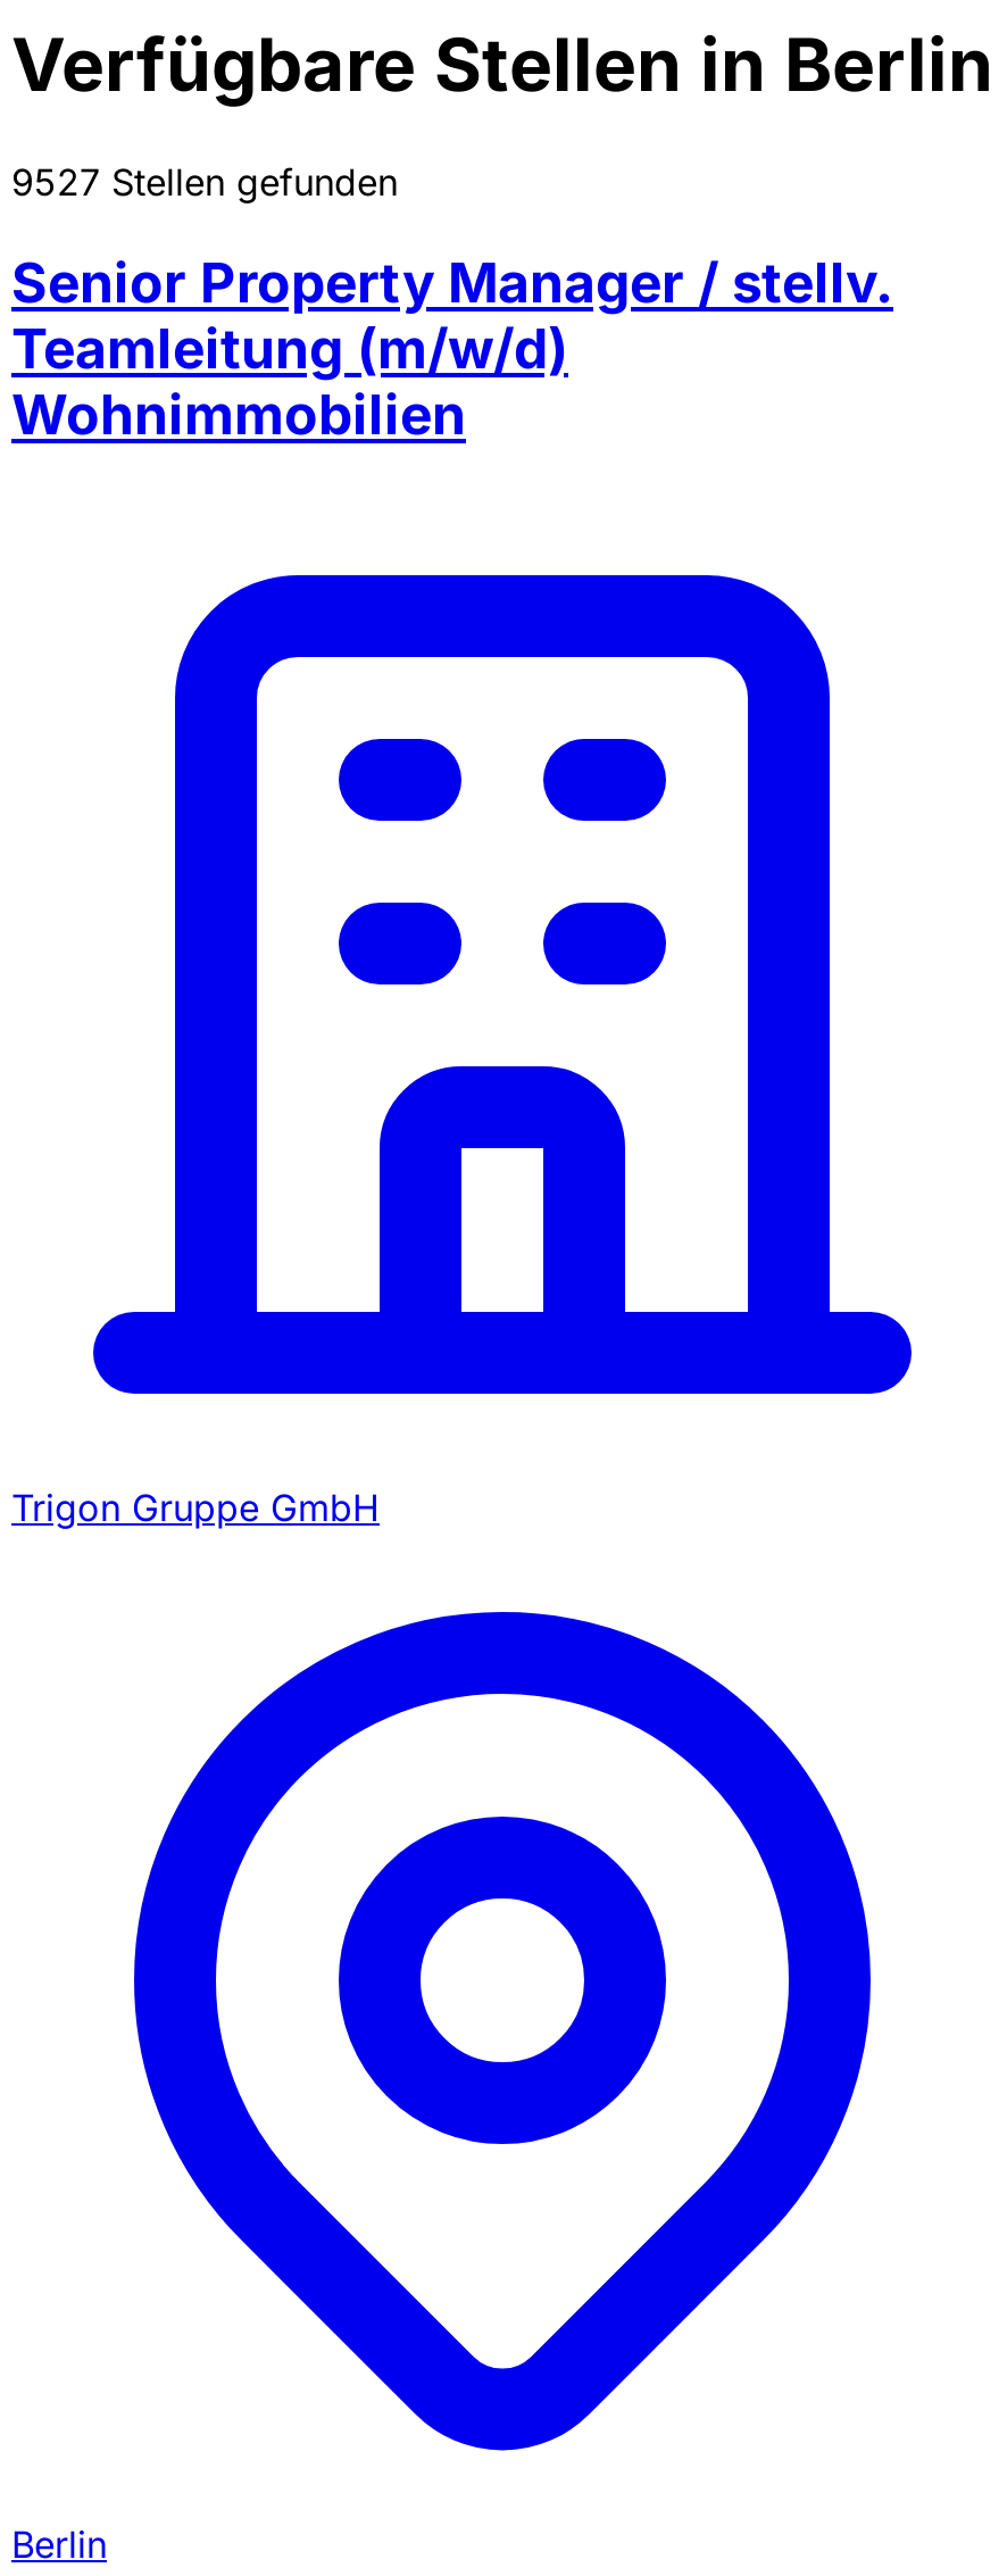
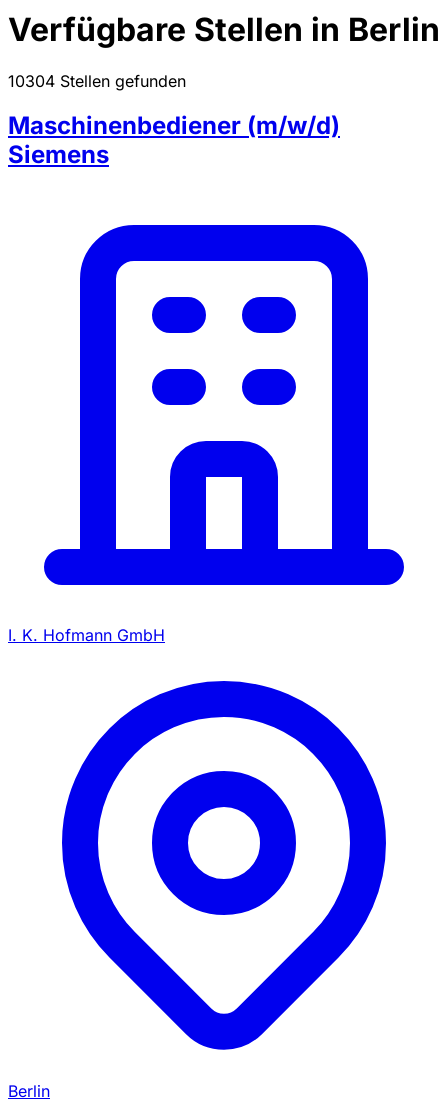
[11,159,398,204] 9527 Stellen gefunden -> [8,71,186,91] 10304 Stellen gefunden
[11,250,893,447] Senior Property Manager / stellv. | Teamleitung (m/w/d) | Wohnimmobilien -> [8,111,340,169] Maschinenbediener (m/w/d) | Siemens
[11,1484,380,1529] Trigon Gruppe GmbH -> [8,625,165,645] I. K. Hofmann GmbH

